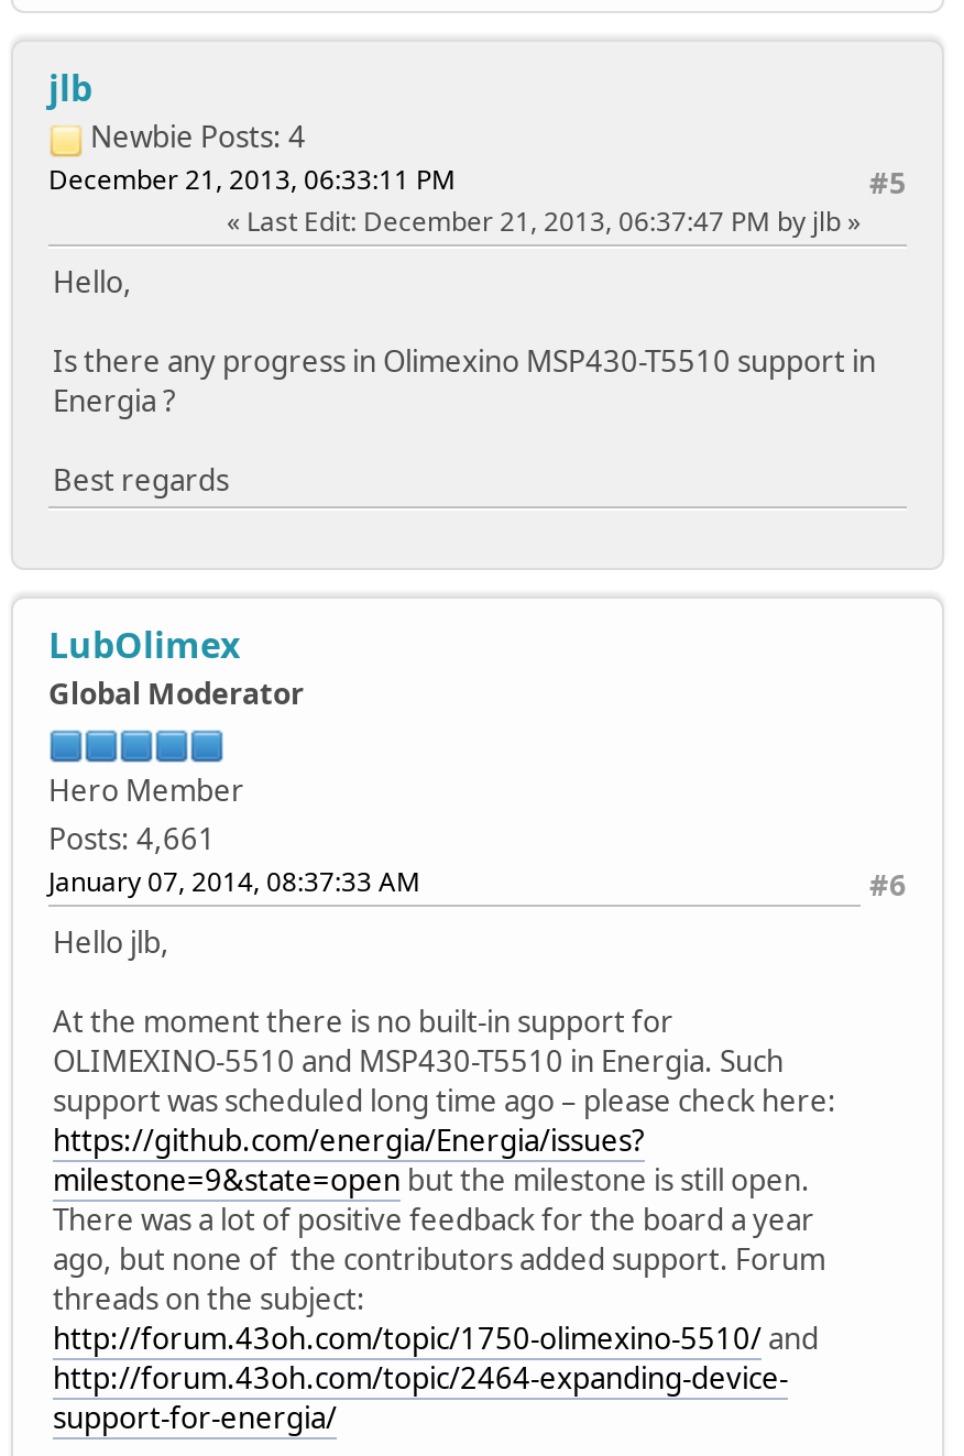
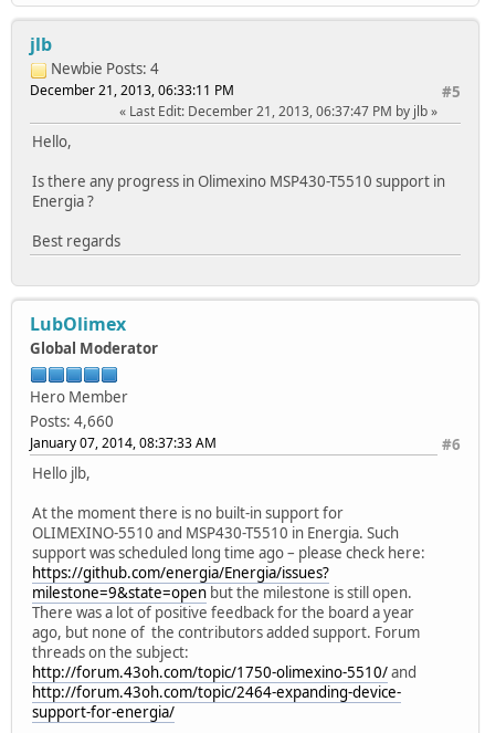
[48,819,216,859] Posts: 4,661 -> [30,411,114,431] Posts: 4,660

